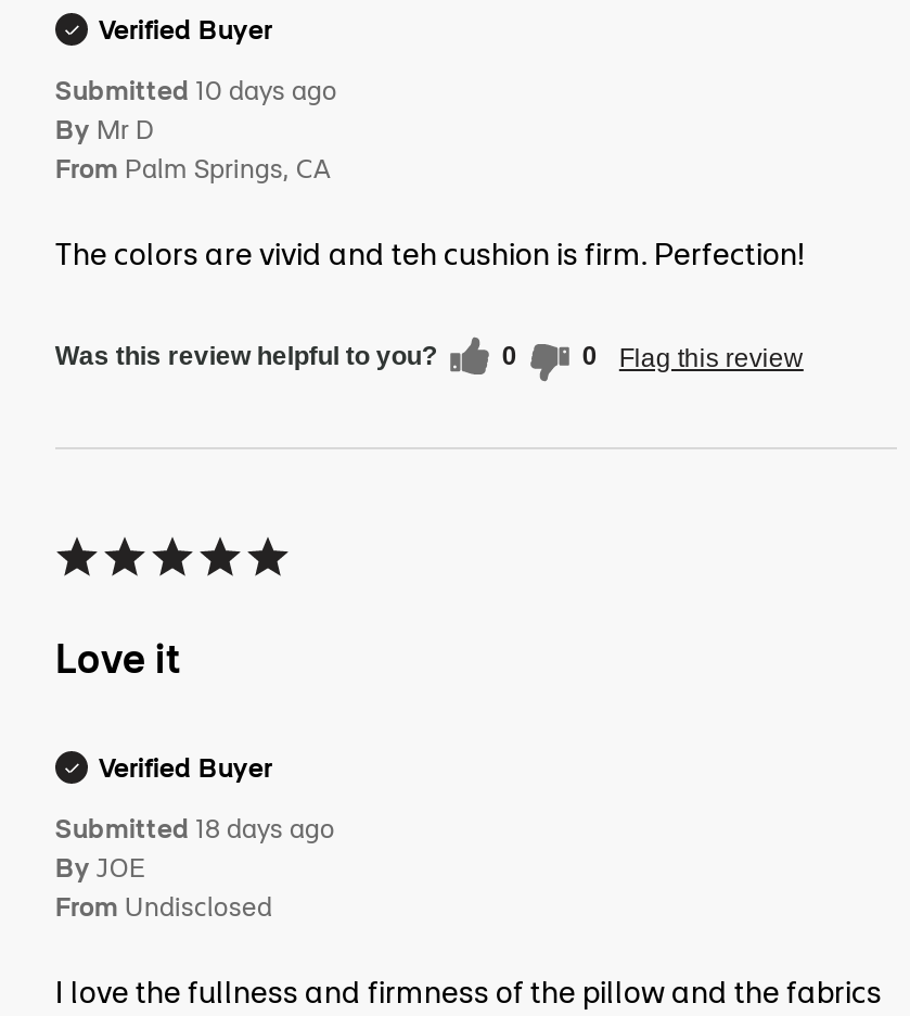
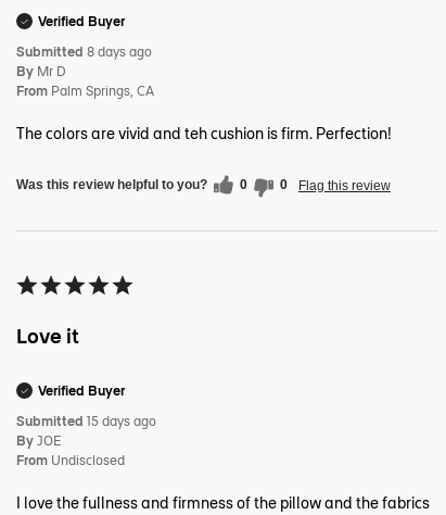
[55,74,337,106] Submitted 10 days ago -> [16,43,152,60] Submitted 8 days ago
[55,812,335,844] Submitted 18 days ago -> [16,413,156,429] Submitted 15 days ago

